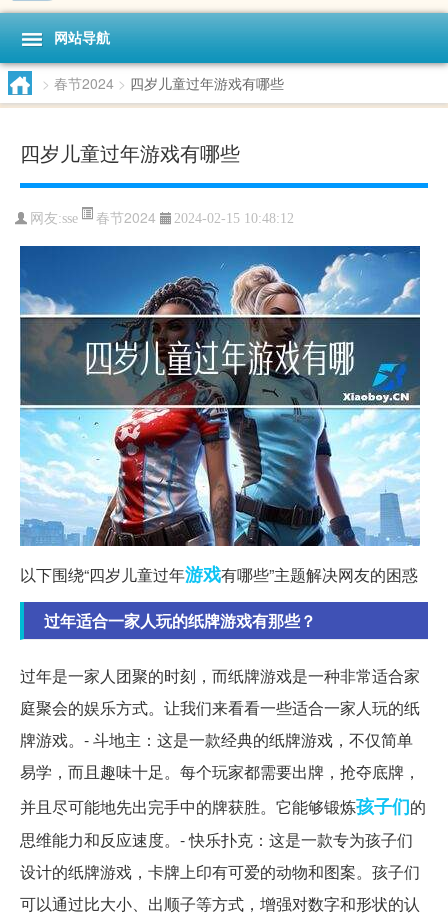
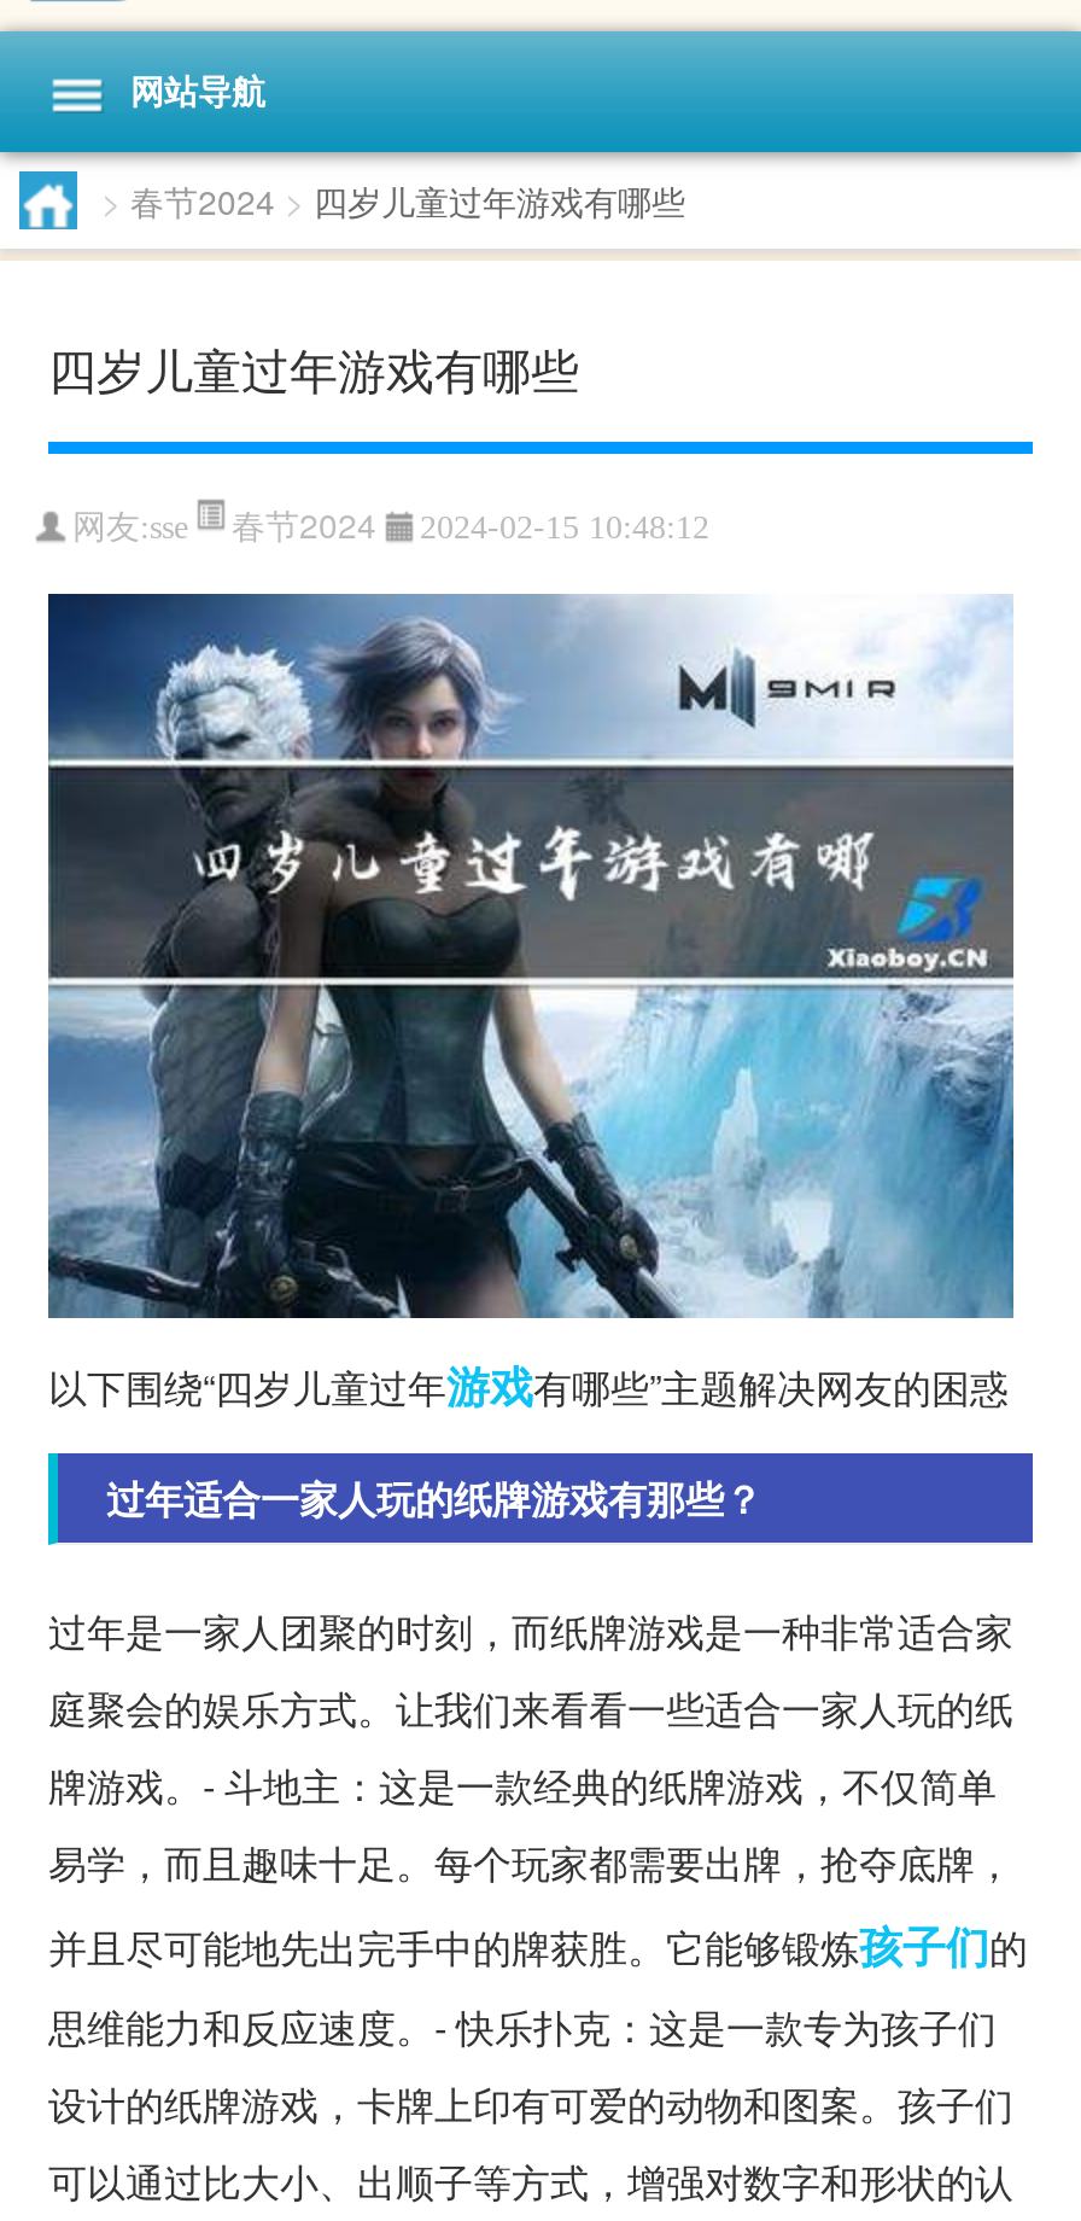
[19,245,421,547] [image] -> [46,594,1016,1321] [image]

